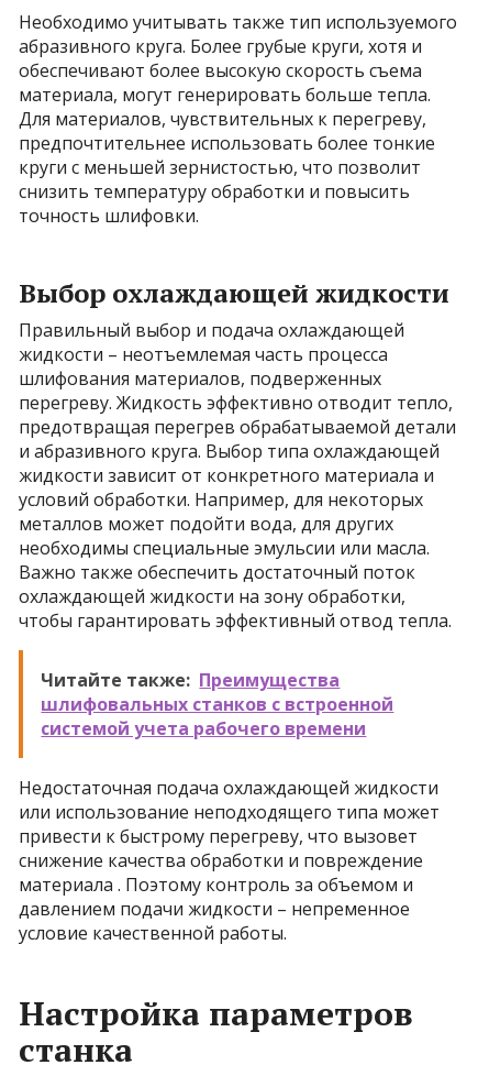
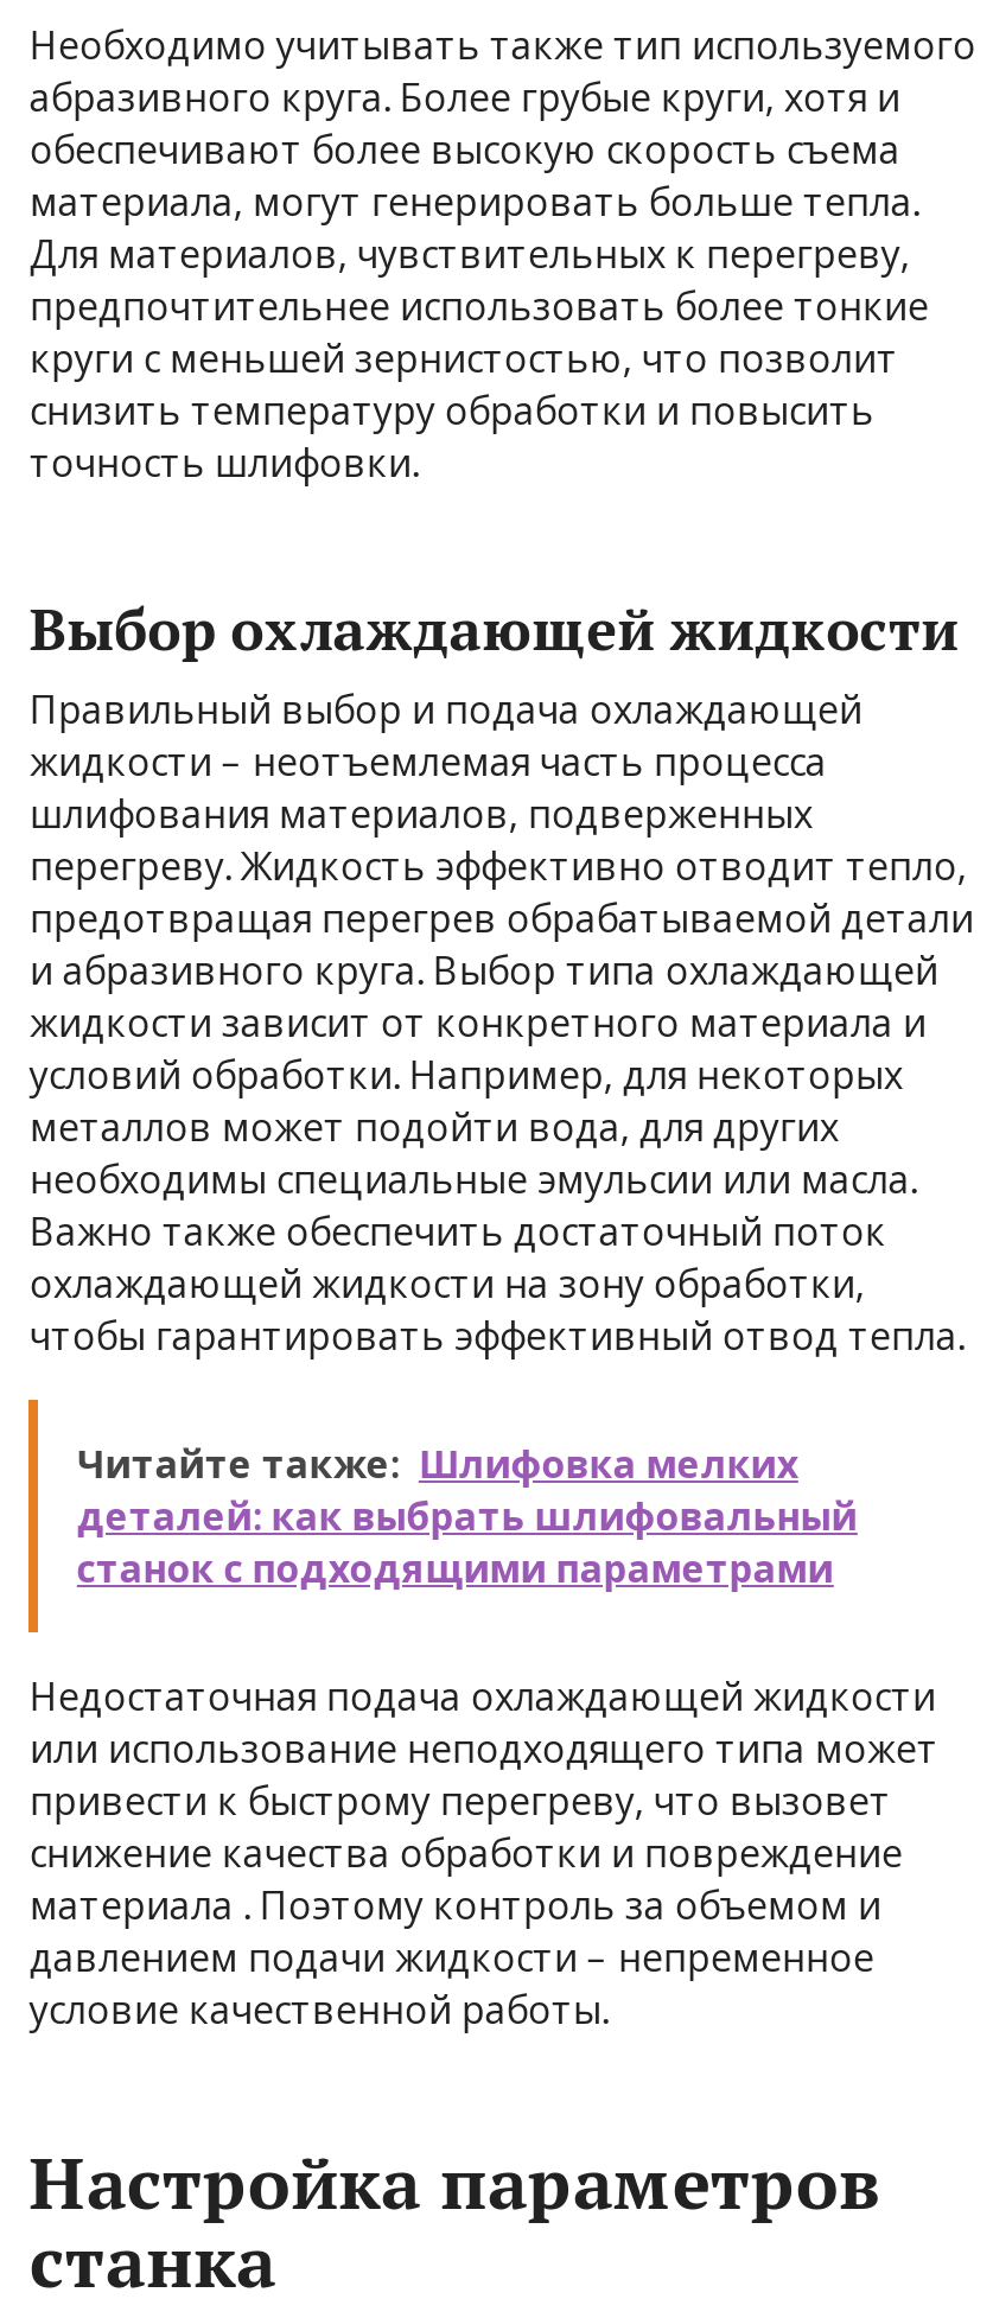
[41,668,394,740] Читайте также: Преимущества | шлифовальных станков с встроенной | системой учета рабочего времени -> [77,1438,858,1594] Читайте также: Шлифовка мелких | деталей: как выбрать шлифовальный | станок с подходящими параметрами

